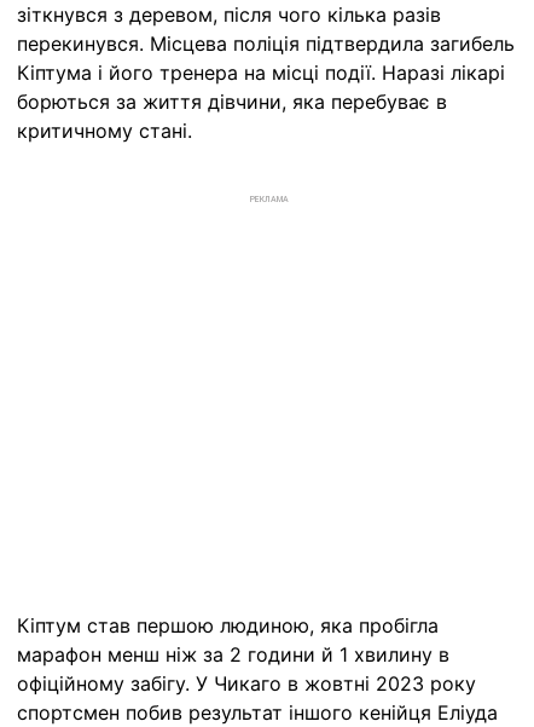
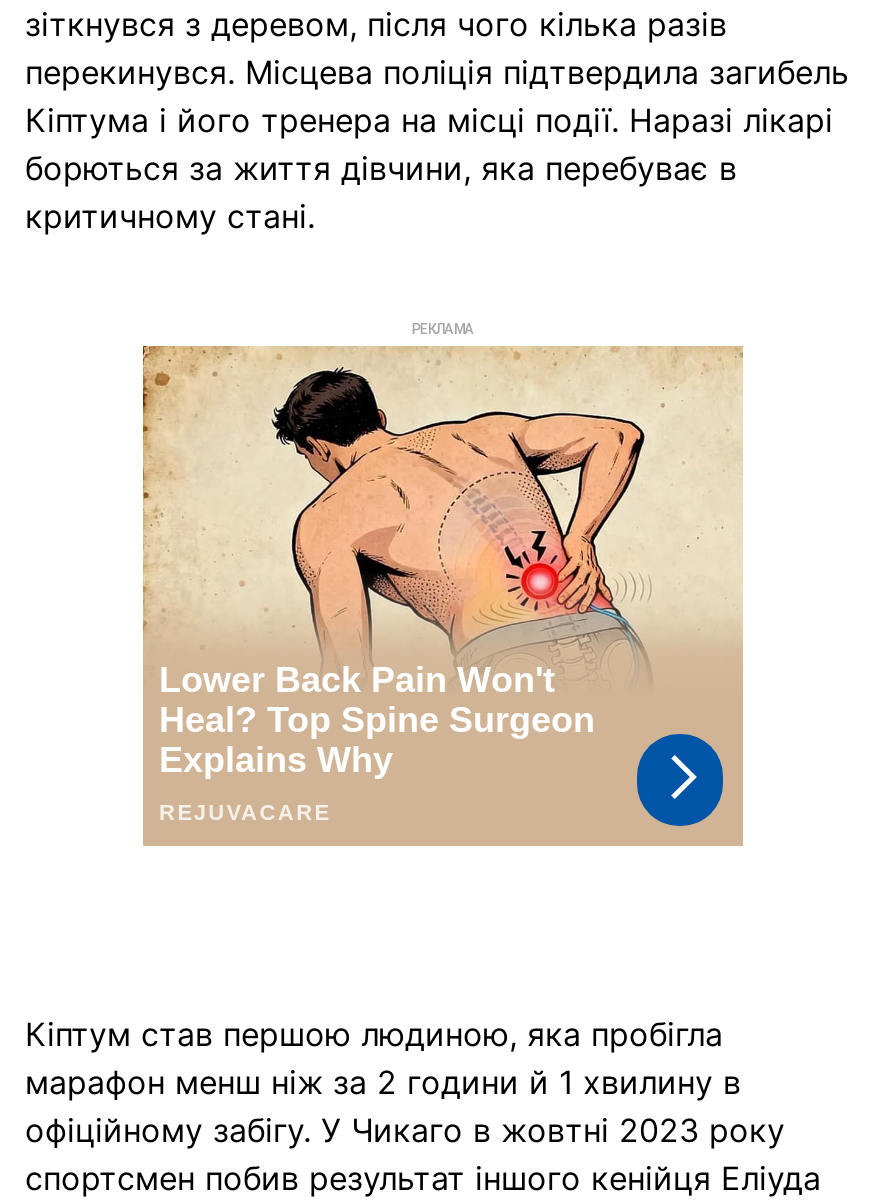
none -> [141,344,745,848] [image]

